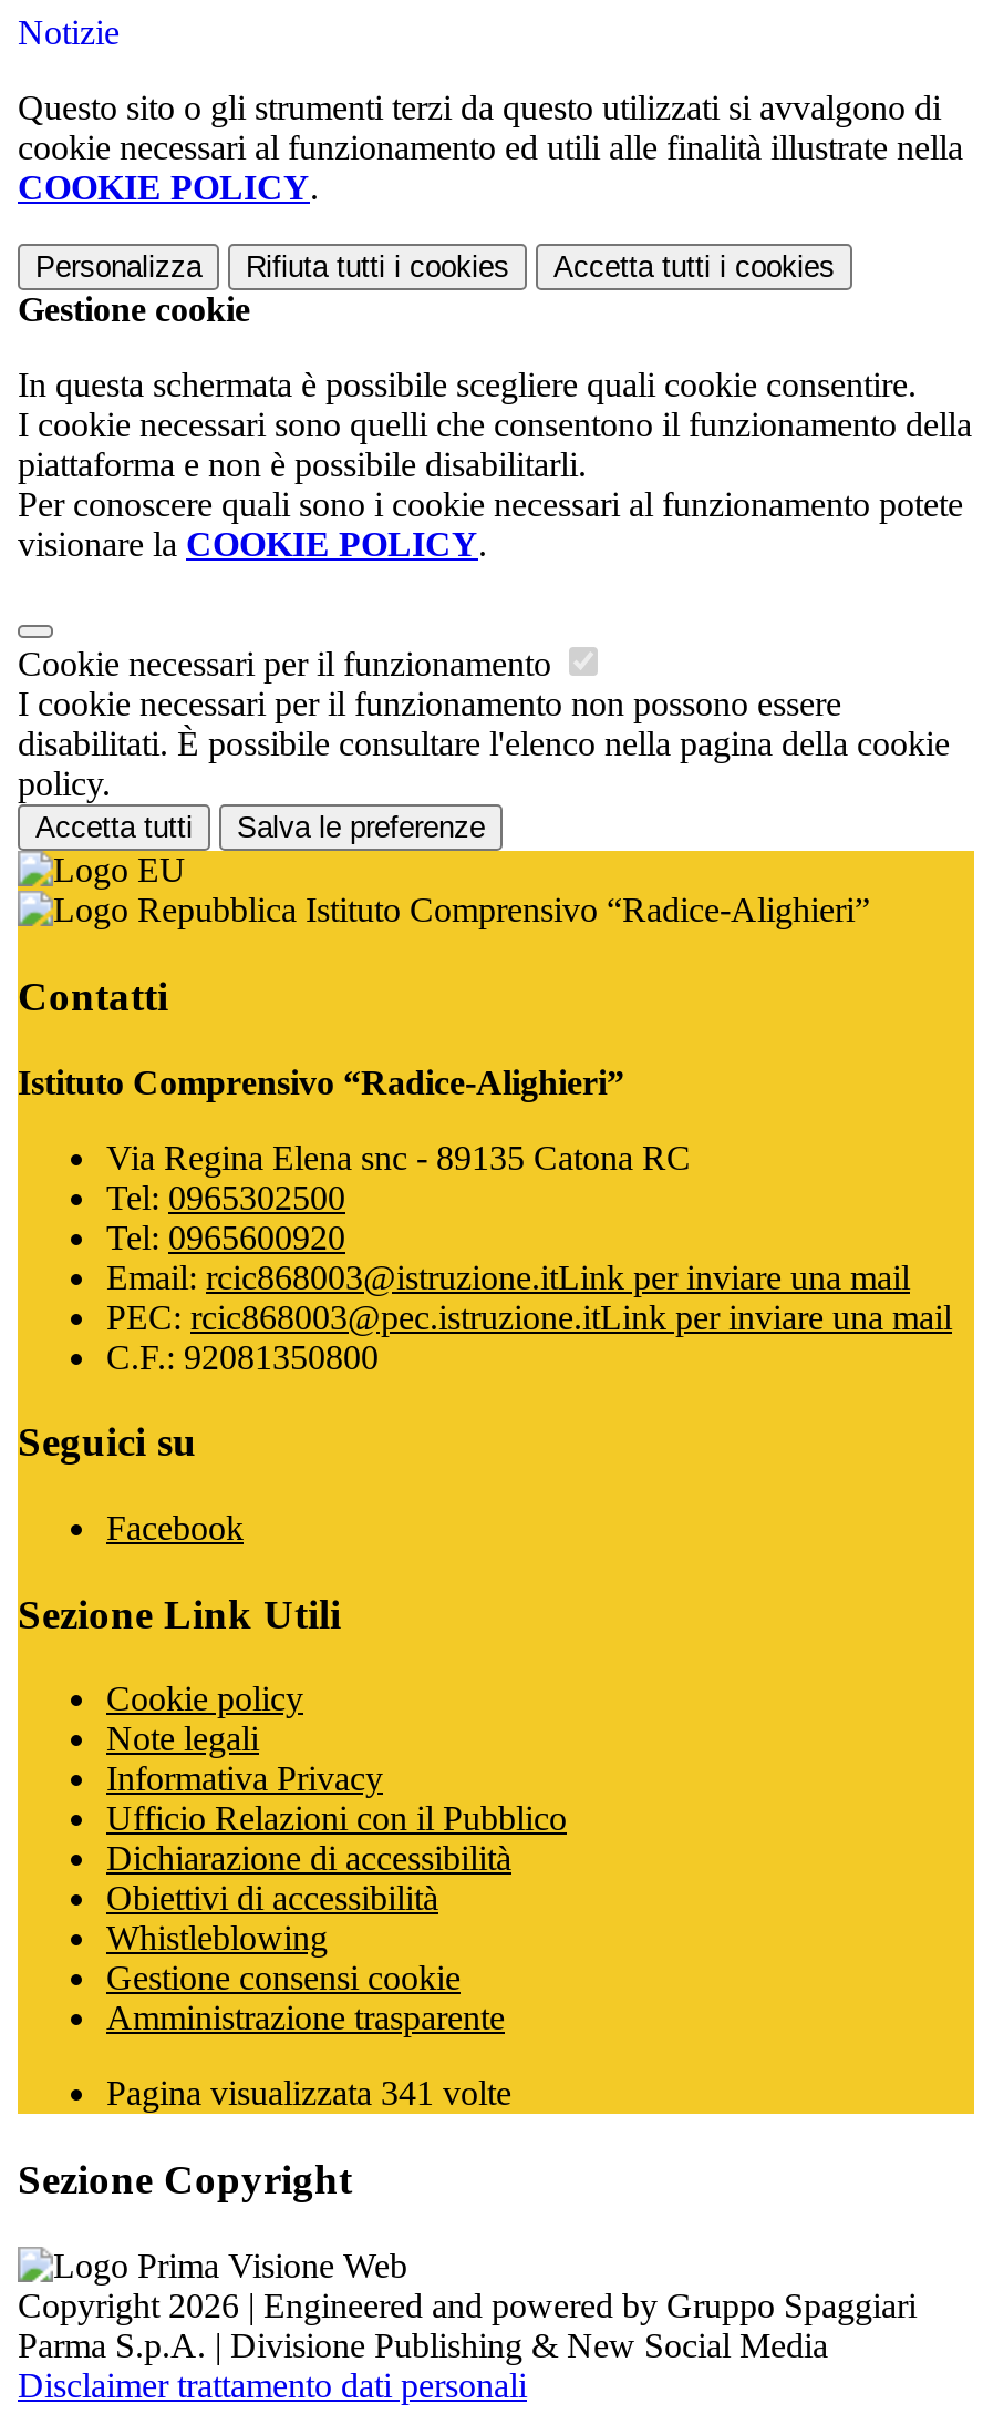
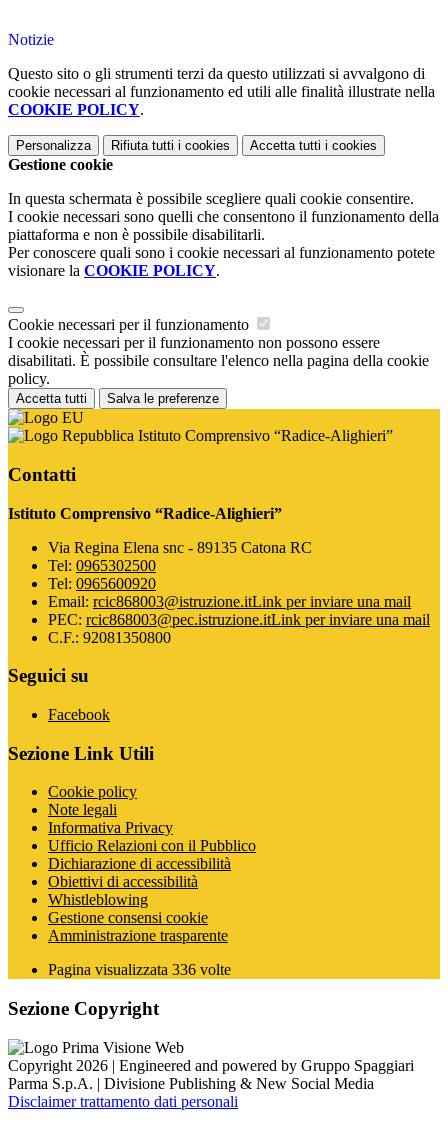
[106,2075,511,2112] Pagina visualizzata 341 volte -> [48,961,231,978] Pagina visualizzata 336 volte

